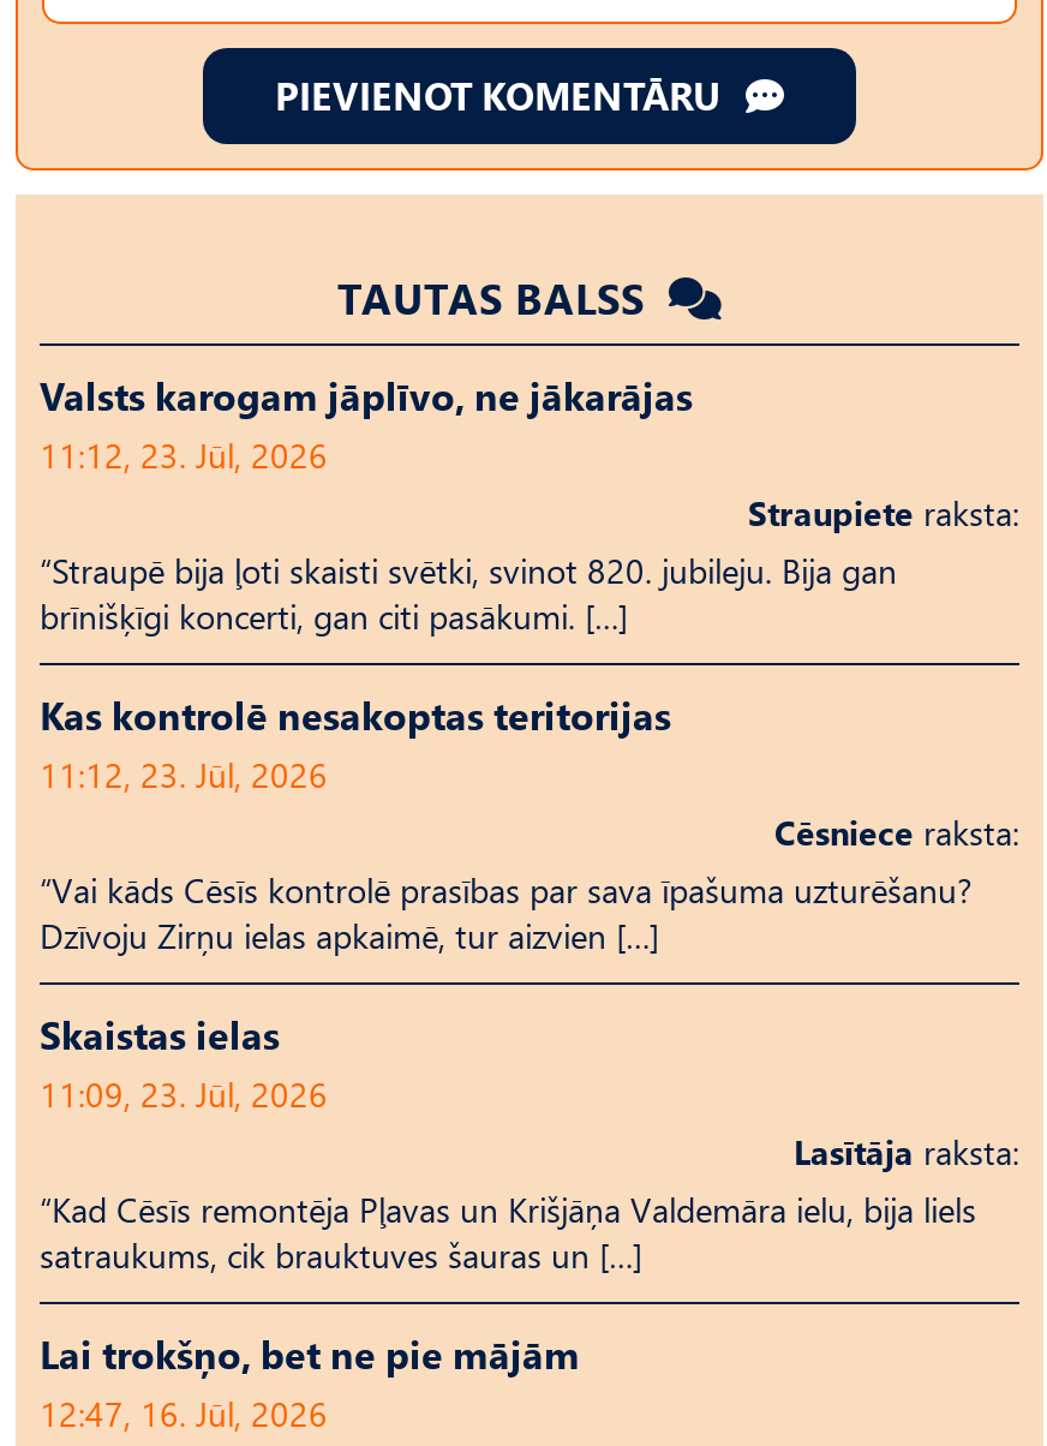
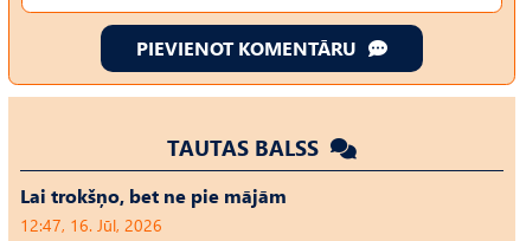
[40,369,1019,1277] Valsts karogam jāplīvo, ne jākarājas | 11:12, 23. Jūl, 2026 | Straupiete raksta: | “Straupē bija ļoti skaisti svētki, svinot 820. jubileju. Bija gan | brīnišķīgi koncerti, gan citi pasākumi. […] | Kas kontrolē nesakoptas teritorijas | 11:12, 23. Jūl, 2026 | Cēsniece raksta: | “Vai kāds Cēsīs kontrolē prasības par sava īpašuma uzturēšanu? | Dzīvoju Zirņu ielas apkaimē, tur aizvien […] | Skaistas ielas | 11:09, 23. Jūl, 2026 | Lasītāja raksta: | “Kad Cēsīs remontēja Pļavas un Krišjāņa Valdemāra ielu, bija liels | satraukums, cik brauktuves šauras un […] -> none

